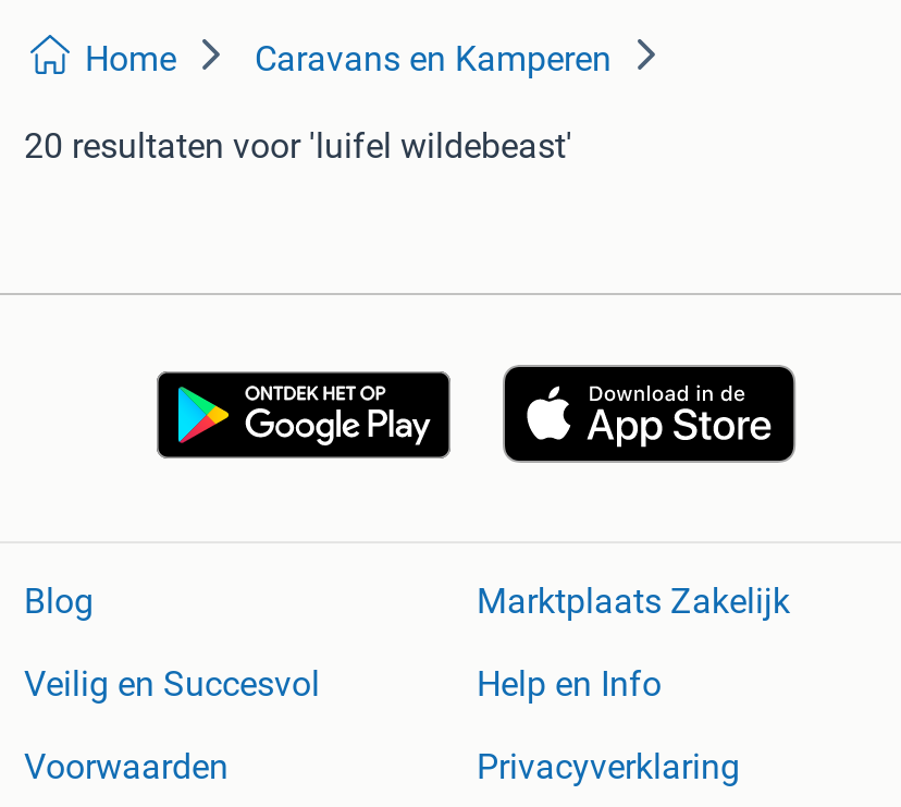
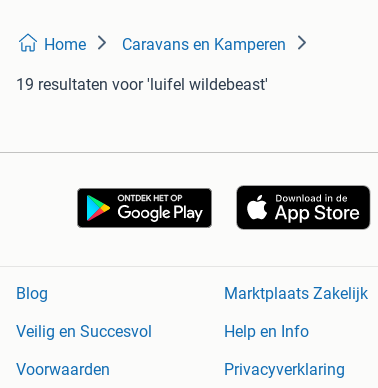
[24,126,572,167] 20 resultaten voor 'luifel wildebeast' -> [16,75,268,94] 19 resultaten voor 'luifel wildebeast'

